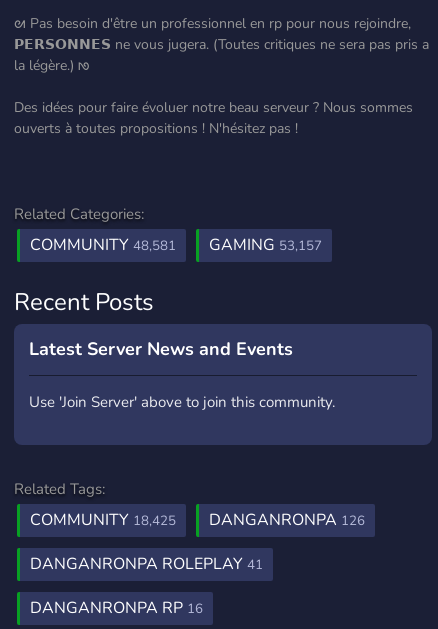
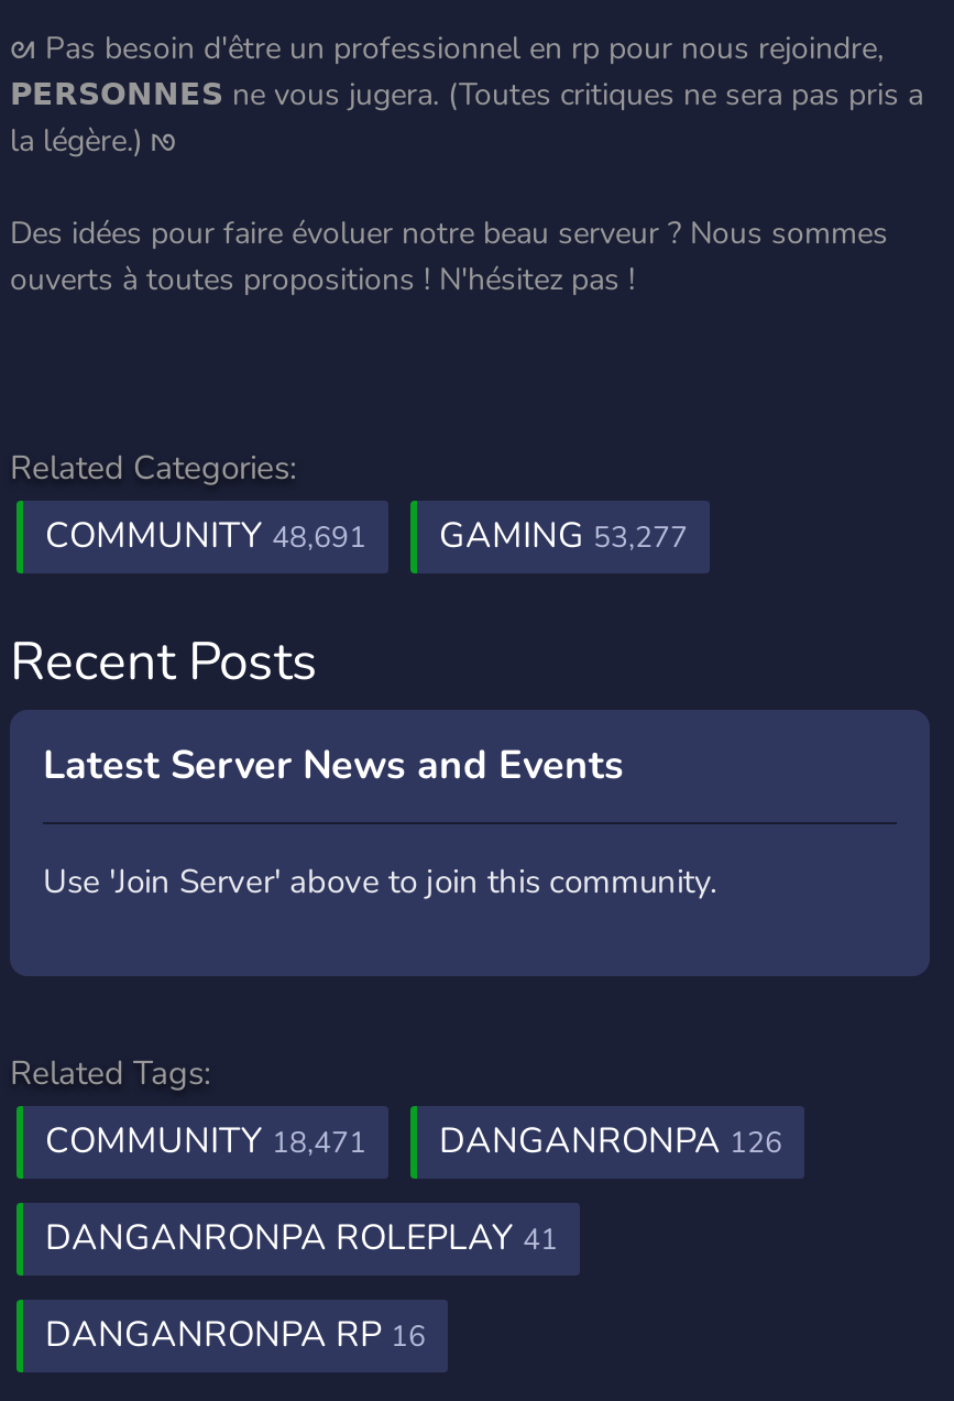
[30,234,176,256] COMMUNITY 48,581 -> [45,512,366,560] COMMUNITY 48,691
[209,234,322,256] GAMING 53,157 -> [439,512,688,560] GAMING 53,277
[30,509,365,531] COMMUNITY 18,425 DANGANRONPA 126 -> [45,1117,782,1165] COMMUNITY 18,471 DANGANRONPA 126

